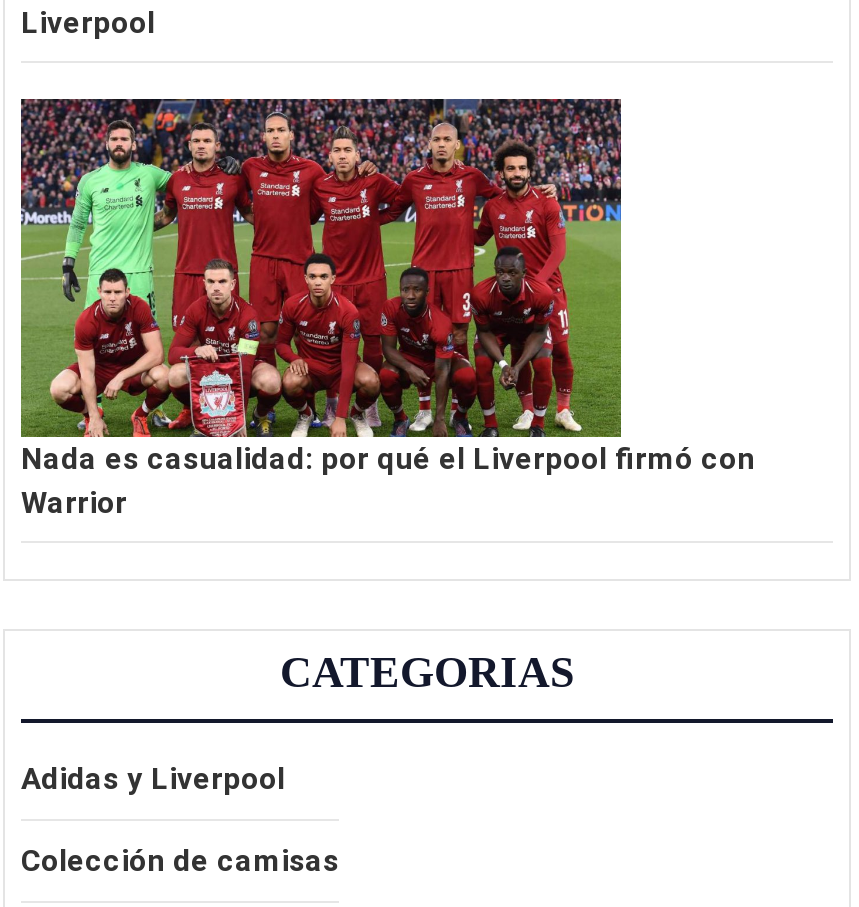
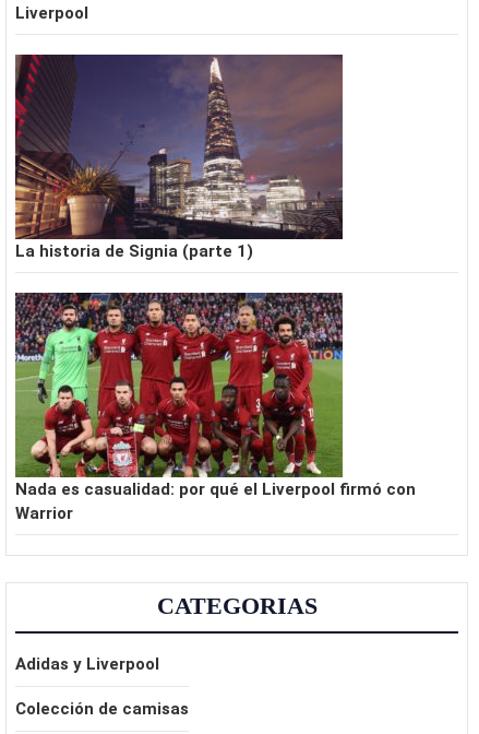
none -> [14,54,344,261] [image] | La historia de Signia (parte 1)

